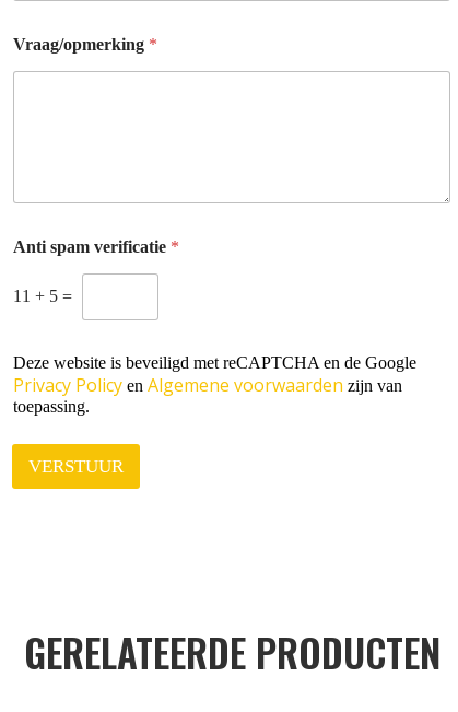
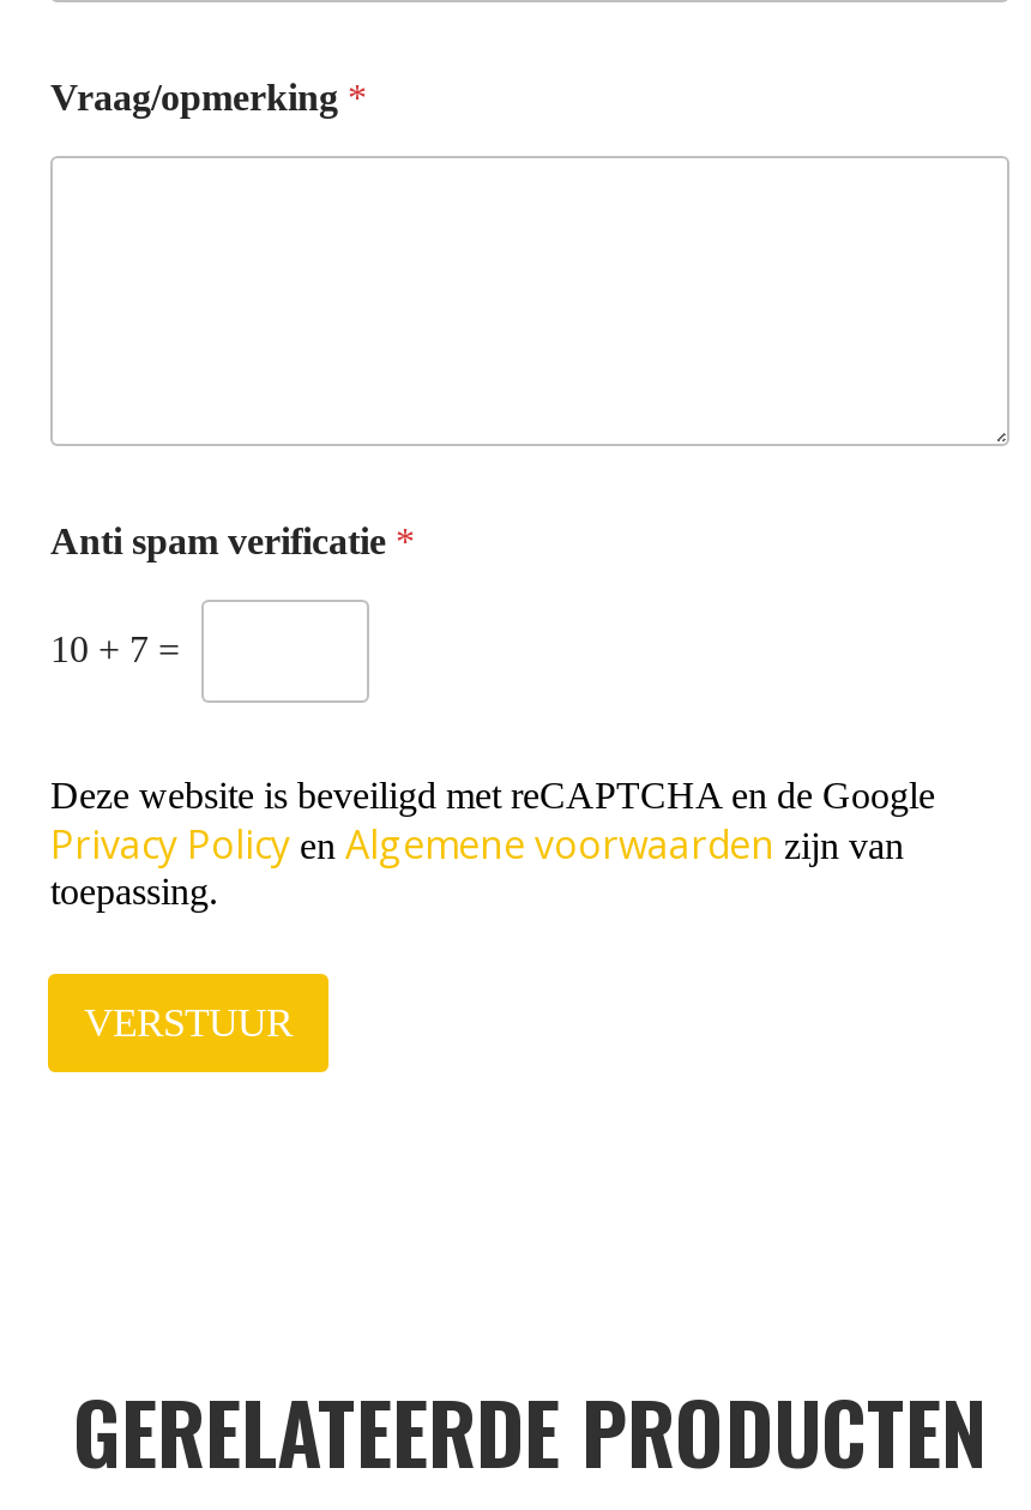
[13,287,72,305] 11 + 5 = -> [50,629,180,669] 10 + 7 =

